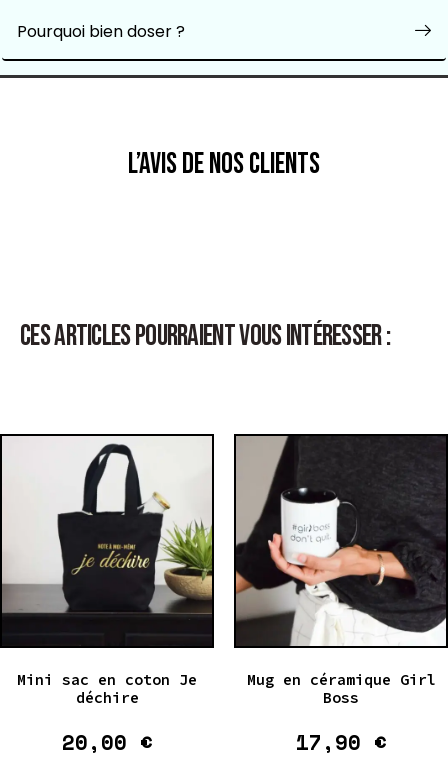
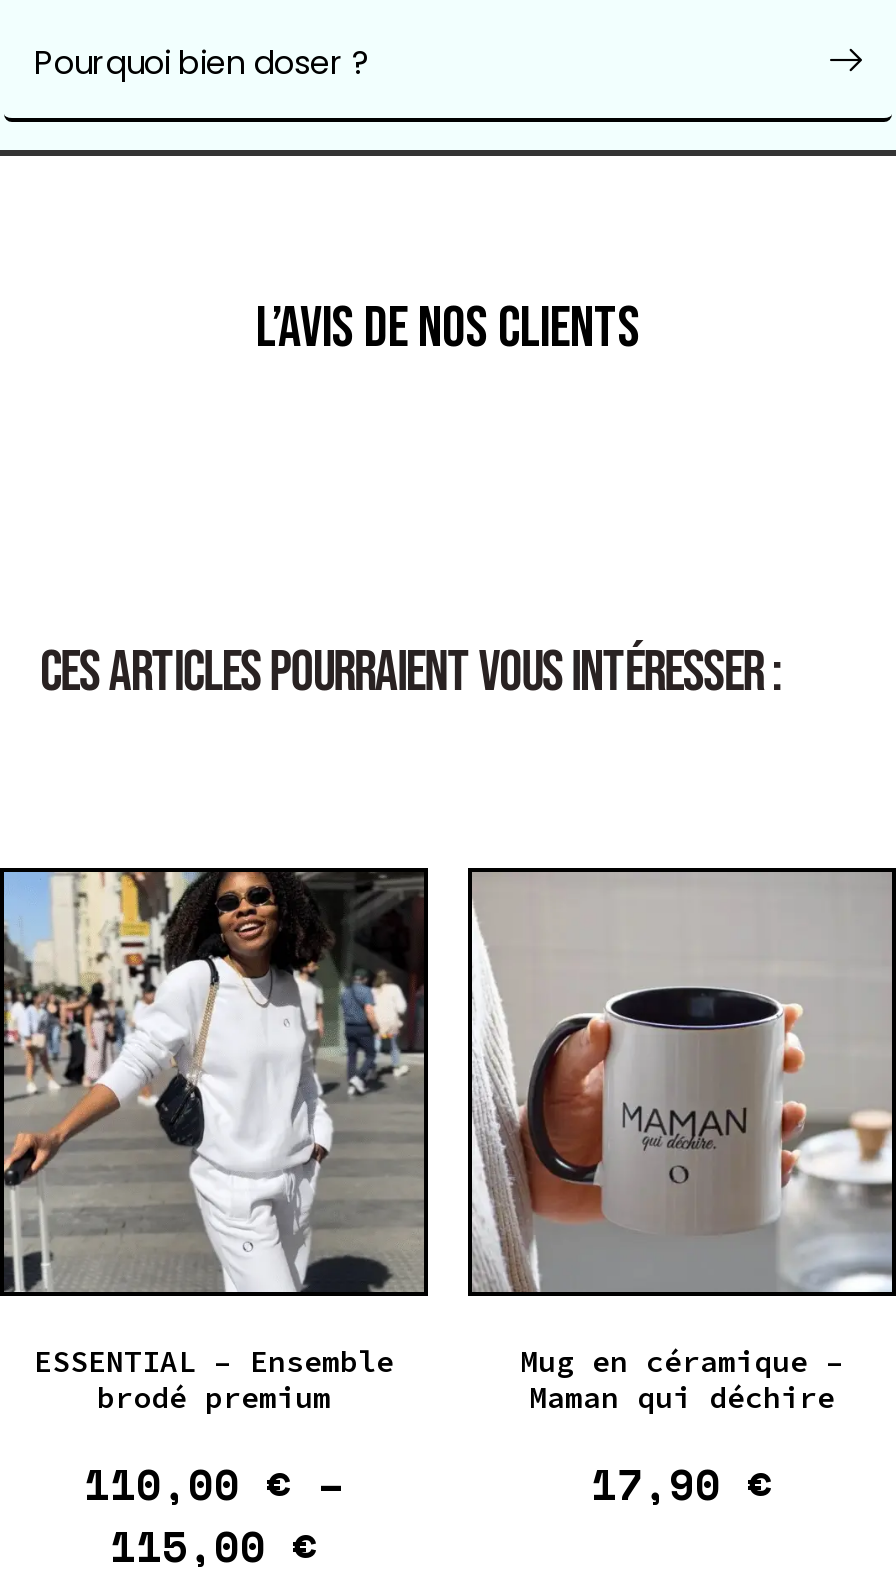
[3,436,213,707] [image] | Mini sac en coton Je | déchire -> [6,870,426,1415] [image] | ESSENTIAL – Ensemble | brodé premium
[235,435,445,707] [image] | Mug en céramique Girl | Boss -> [472,872,890,1415] [image] | Mug en céramique – | Maman qui déchire
[61,726,152,758] 20,00 € -> [84,1452,344,1578] 110,00 €– | 115,00 €

